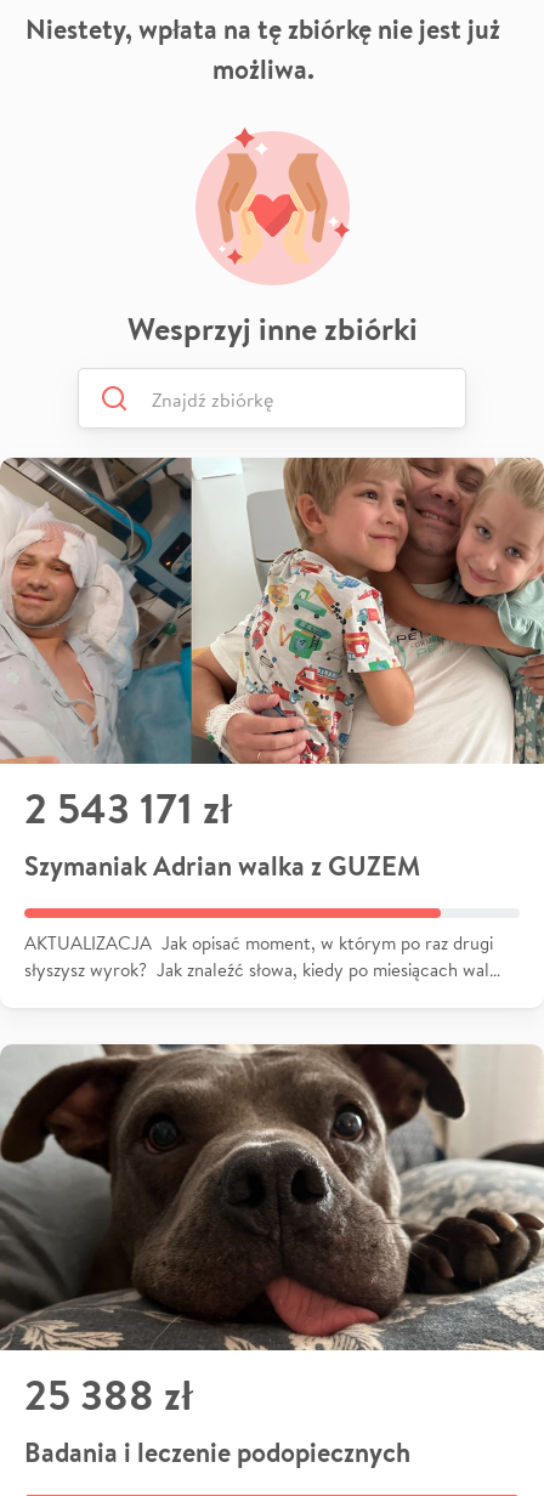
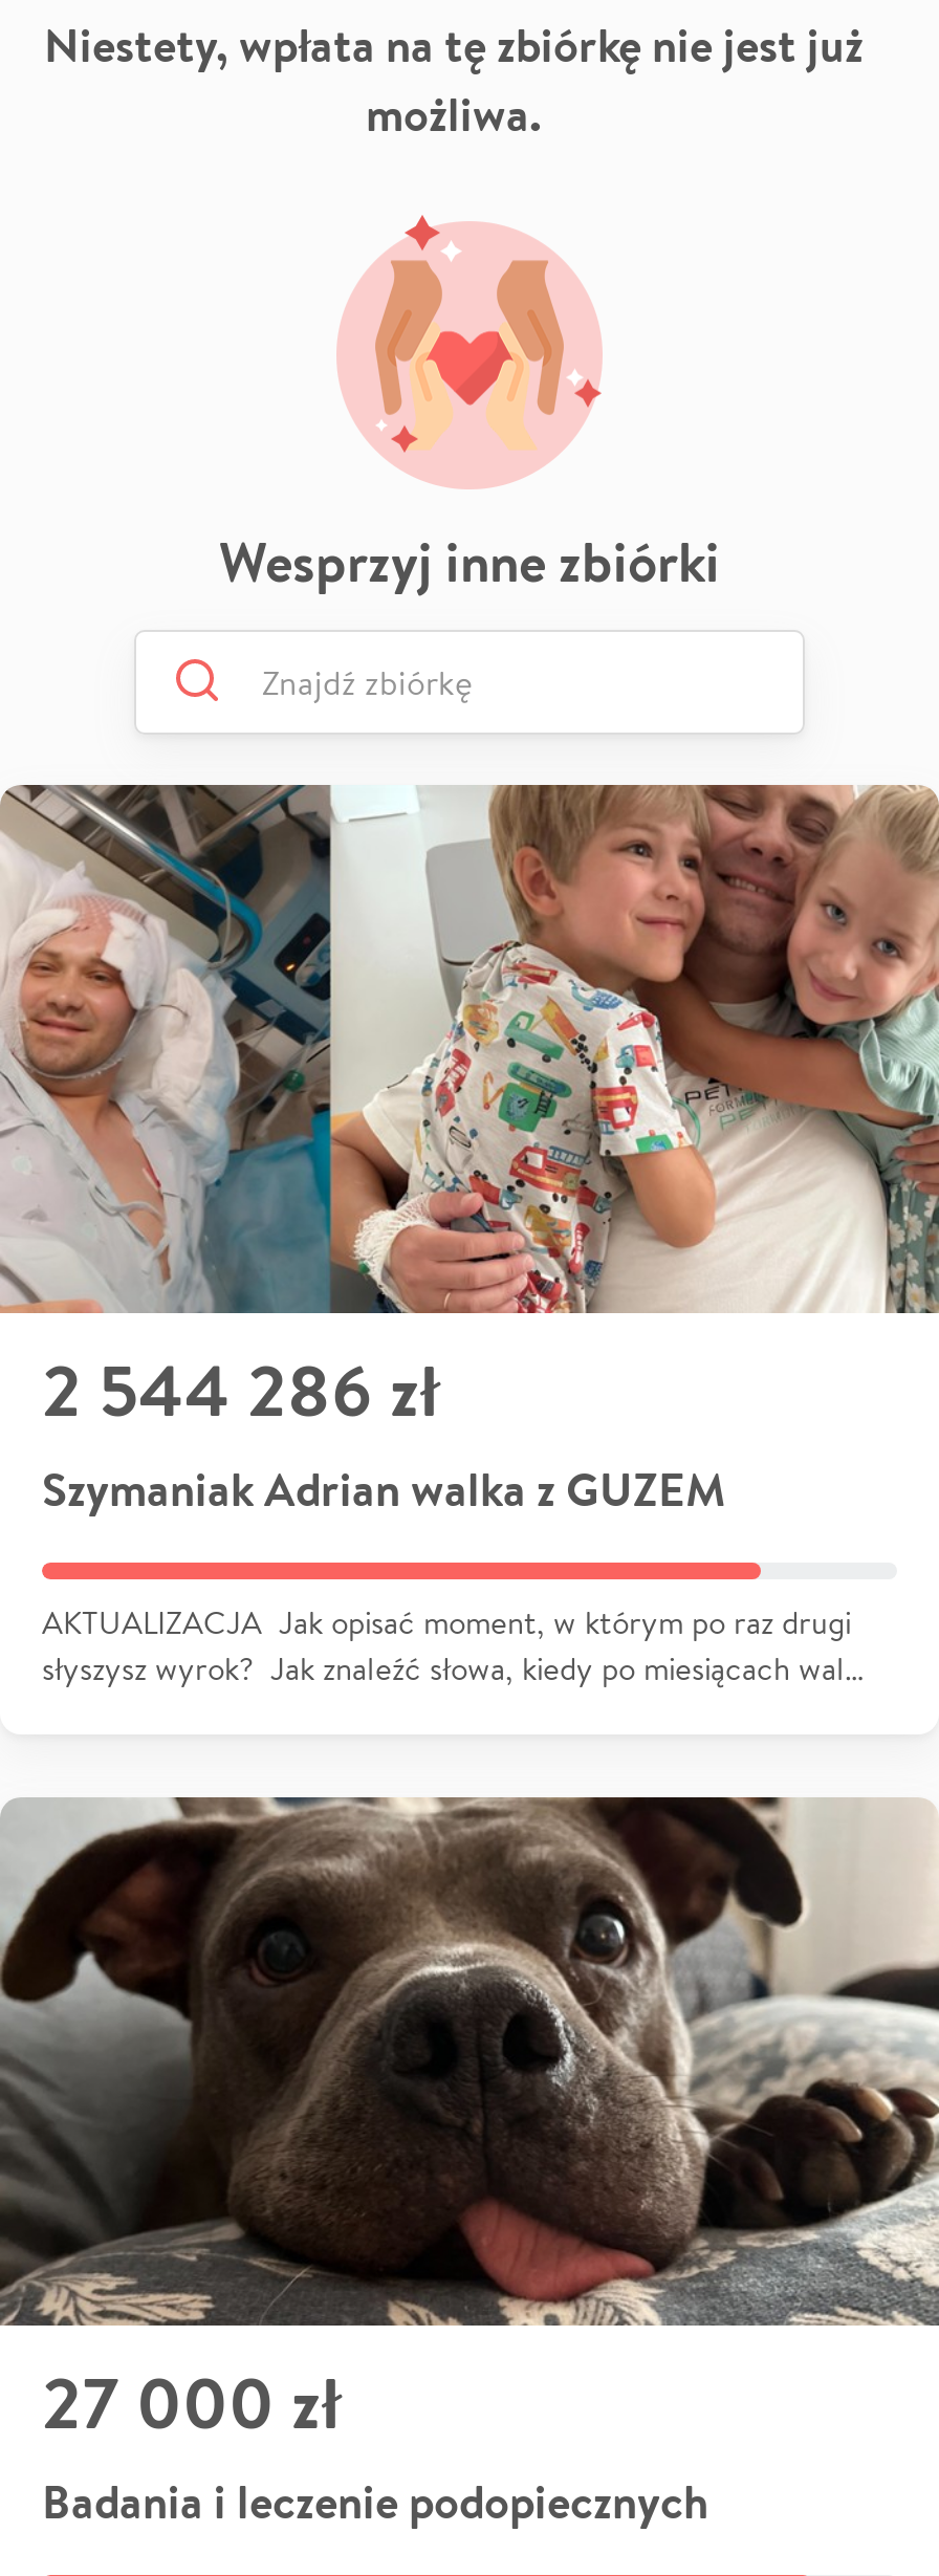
[24,780,232,837] 2 543 171 zł -> [42,1340,440,1438] 2 544 286 zł
[24,1366,193,1424] 25 388 zł -> [42,2352,342,2451] 27 000 zł

